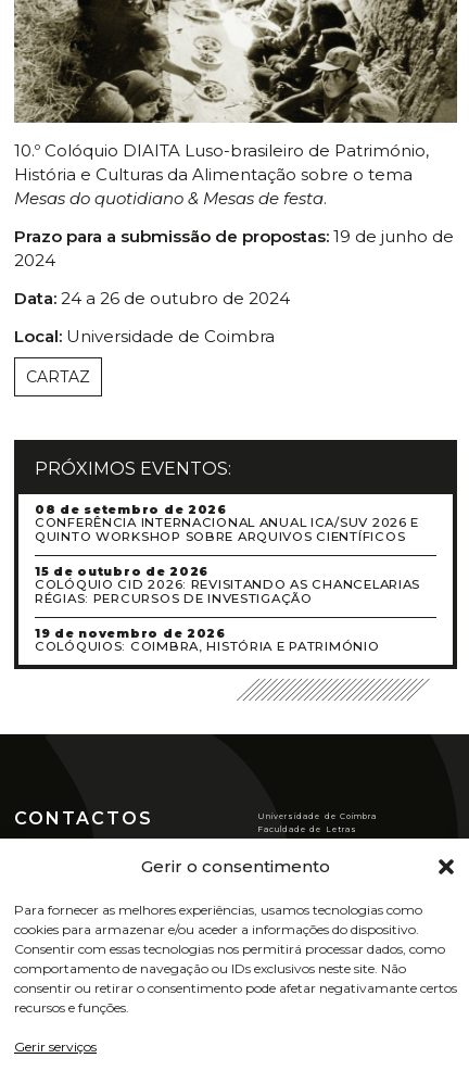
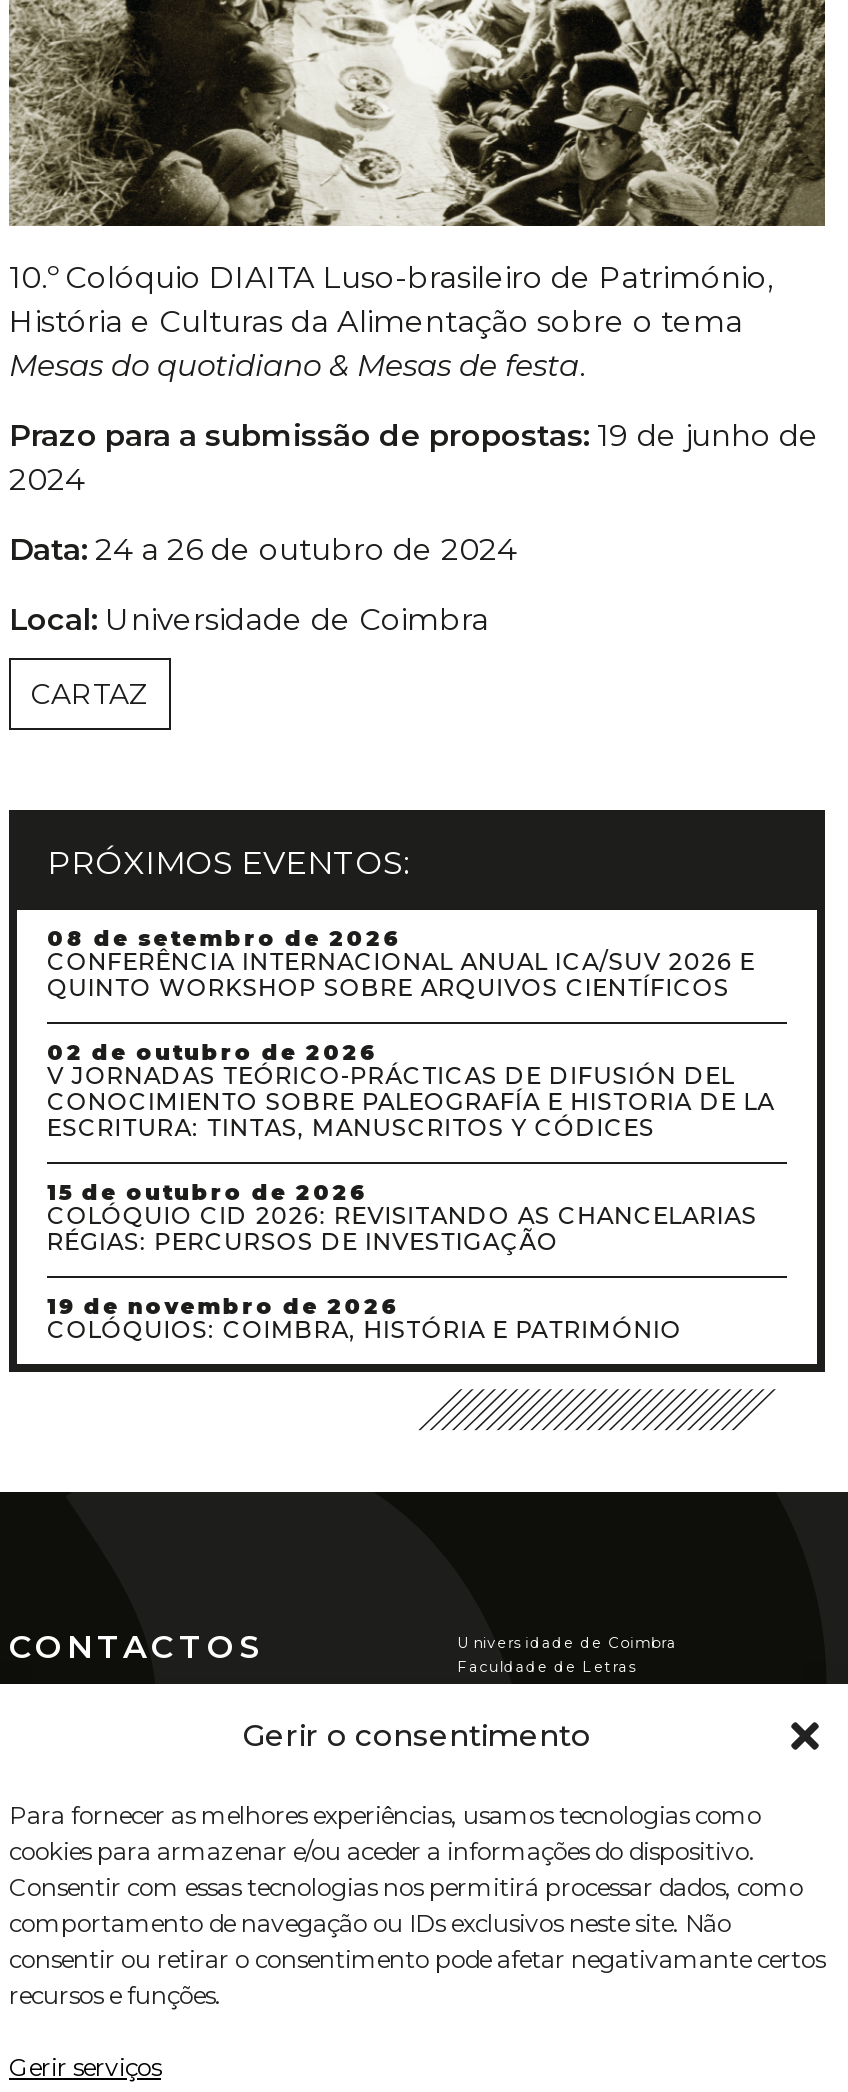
none -> [47,1041,775,1143] 02 de outubro de 2026 | V JORNADAS TEÓRICO-PRÁCTICAS DE DIFUSIÓN DEL | CONOCIMIENTO SOBRE PALEOGRAFÍA E HISTORIA DE LA | ESCRITURA: TINTAS, MANUSCRITOS Y CÓDICES

